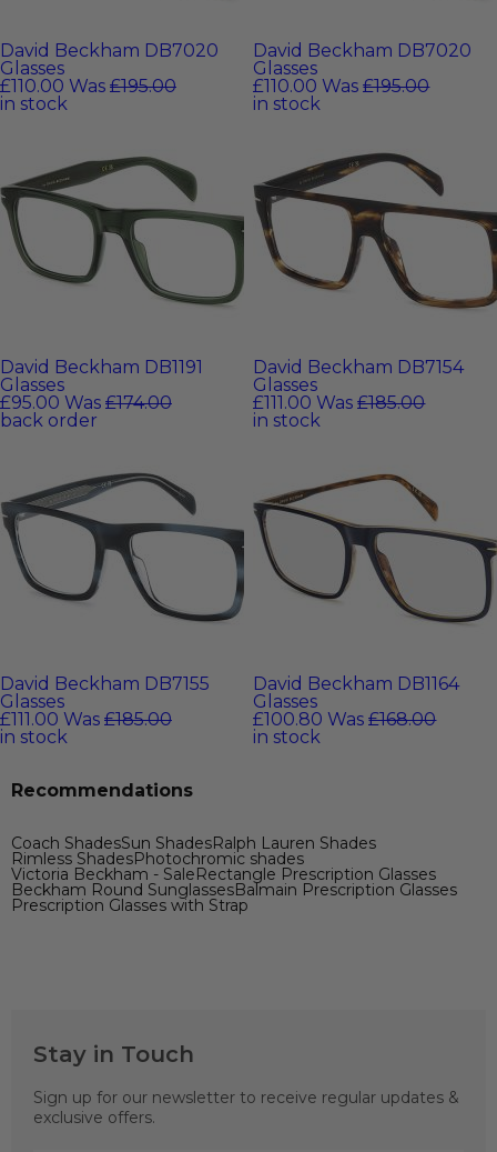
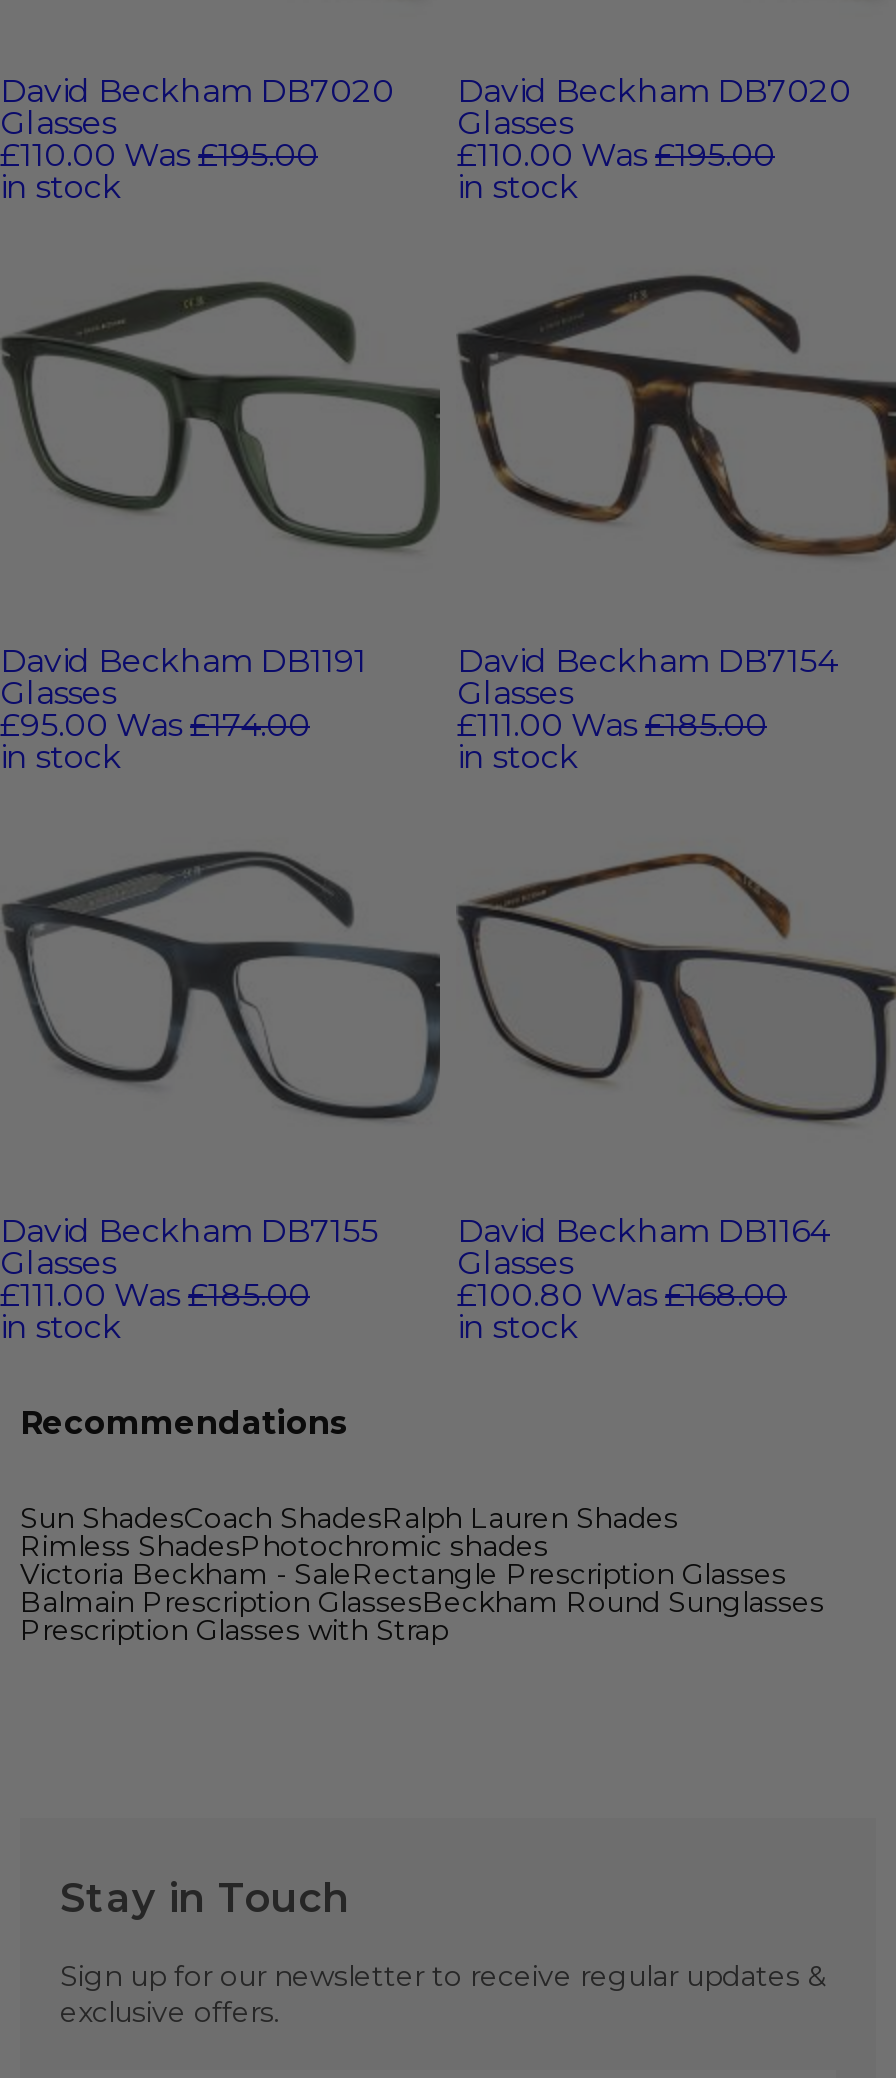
[0,410,98,431] back order -> [0,738,122,776] in stock
[11,833,376,853] Coach ShadesSun ShadesRalph Lauren Shades -> [20,1500,678,1536] Sun ShadesCoach ShadesRalph Lauren Shades
[11,880,457,900] Beckham Round SunglassesBalmain Prescription Glasses -> [20,1584,824,1620] Balmain Prescription GlassesBeckham Round Sunglasses

